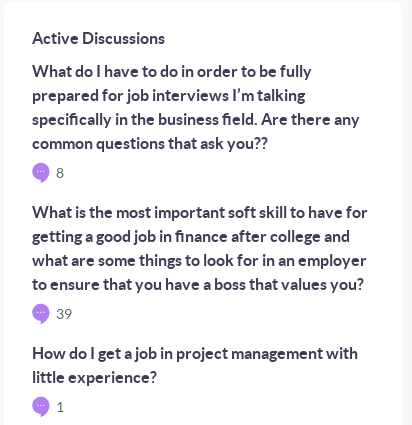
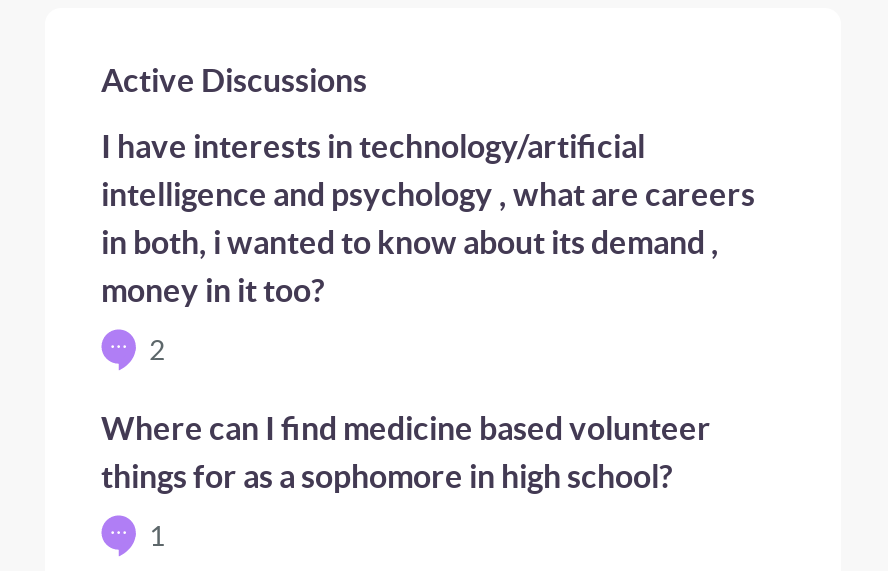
[32,62,368,386] What do I have to do in order to be fully | prepared for job interviews I’m talking | specifically in the business field. Are there any | common questions that ask you?? | 8 | What is the most important soft skill to have for | getting a good job in finance after college and | what are some things to look for in an employer | to ensure that you have a boss that values you? | 39 | How do I get a job in project management with | little experience? -> [101,128,755,494] I have interests in technology/artificial | intelligence and psychology , what are careers | in both, i wanted to know about its demand , | money in it too? | 2 | Where can I find medicine based volunteer | things for as a sophomore in high school?

